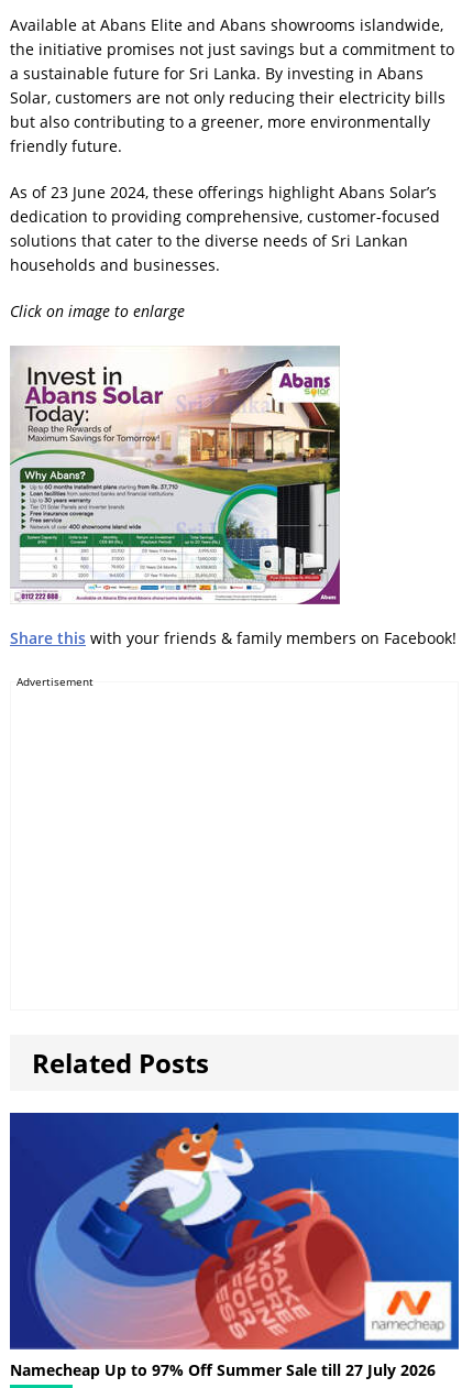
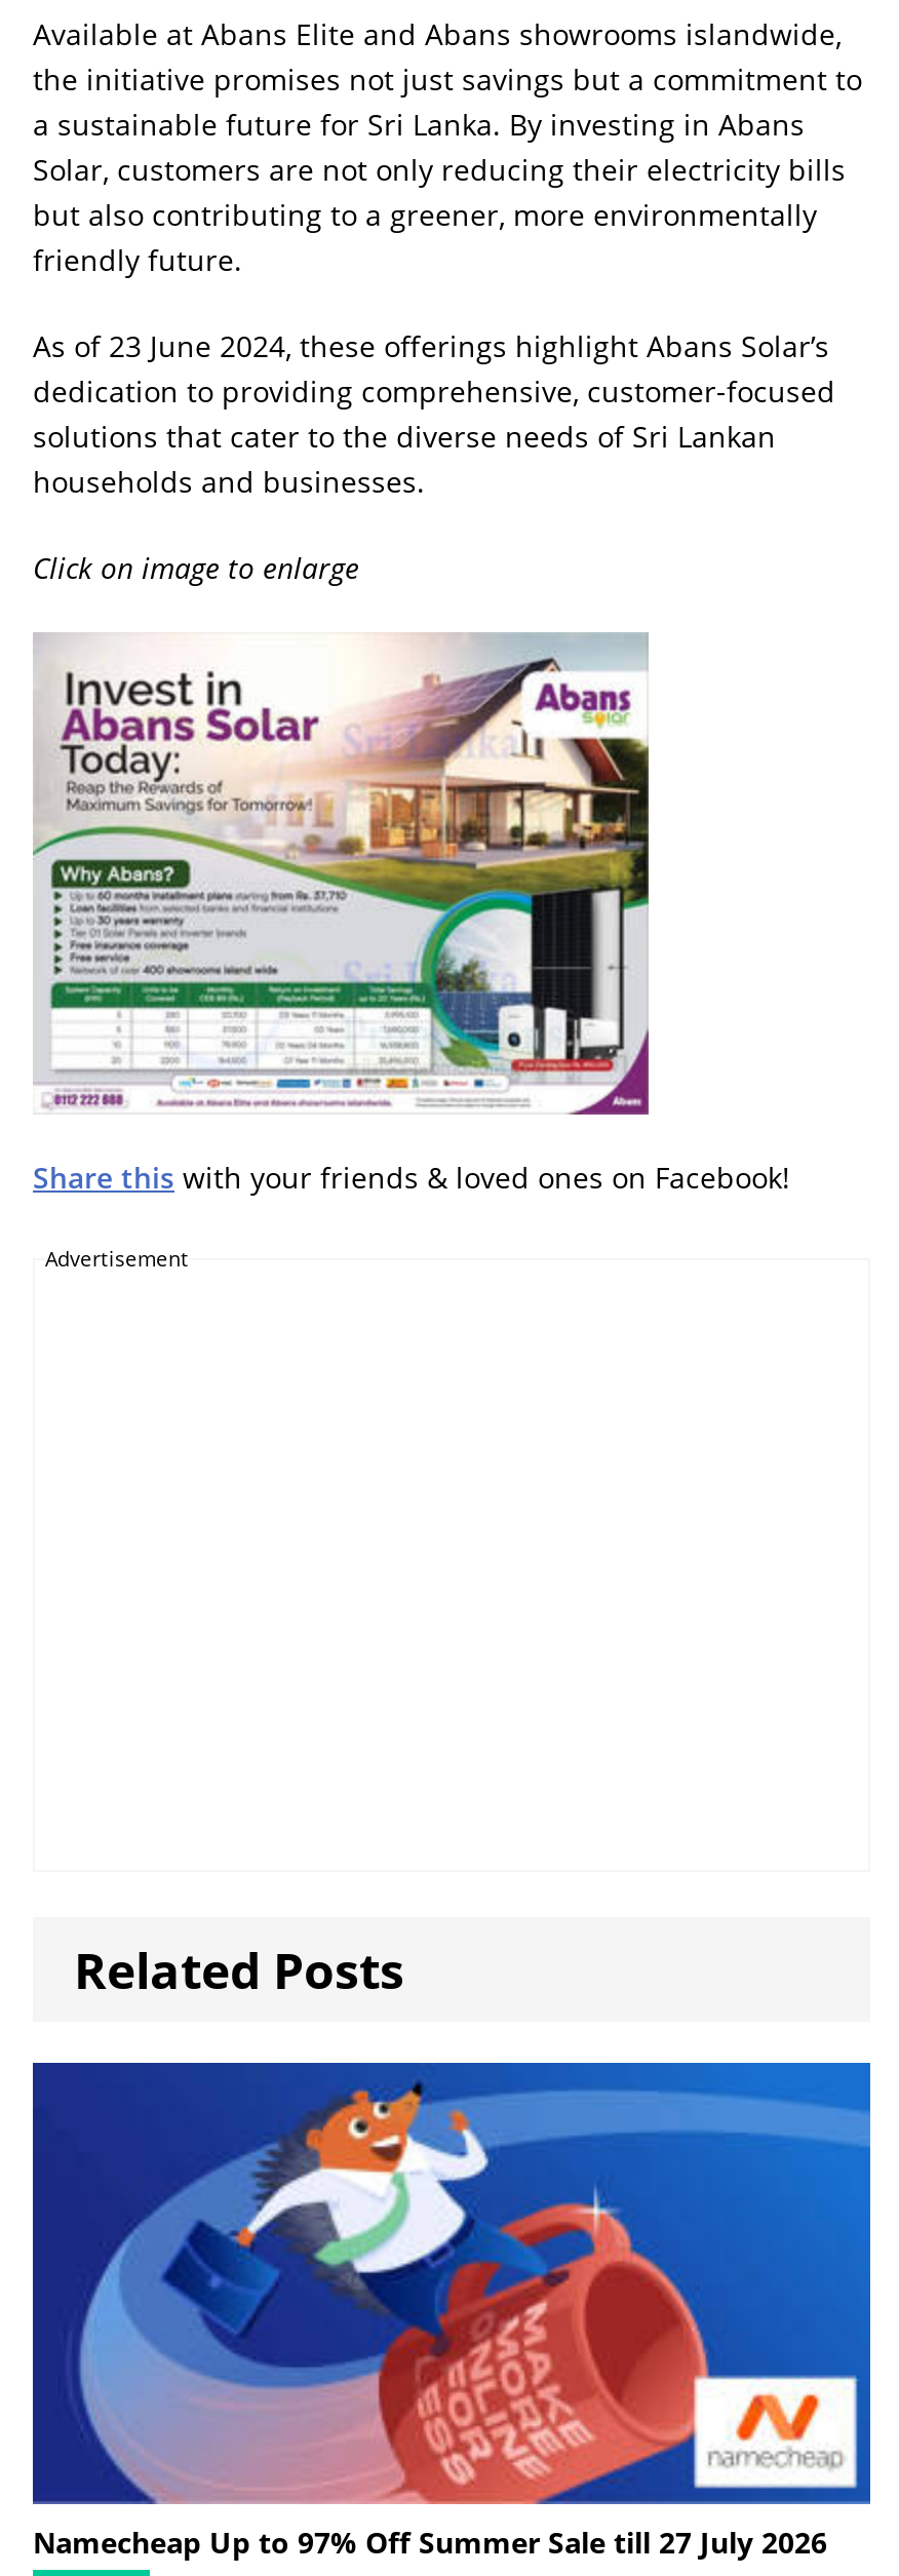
[10,628,457,648] Share this with your friends & family members on Facebook! -> [33,1158,790,1197] Share this with your friends & loved ones on Facebook!

